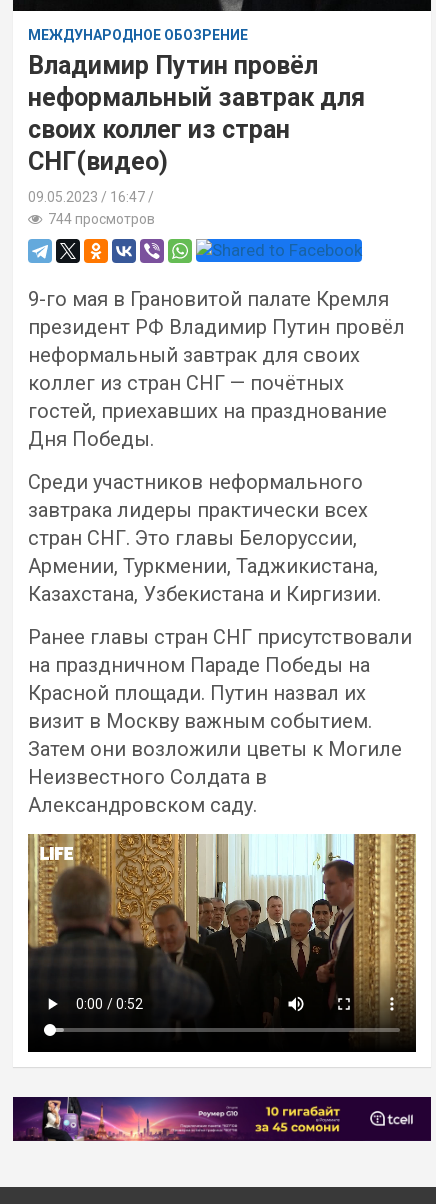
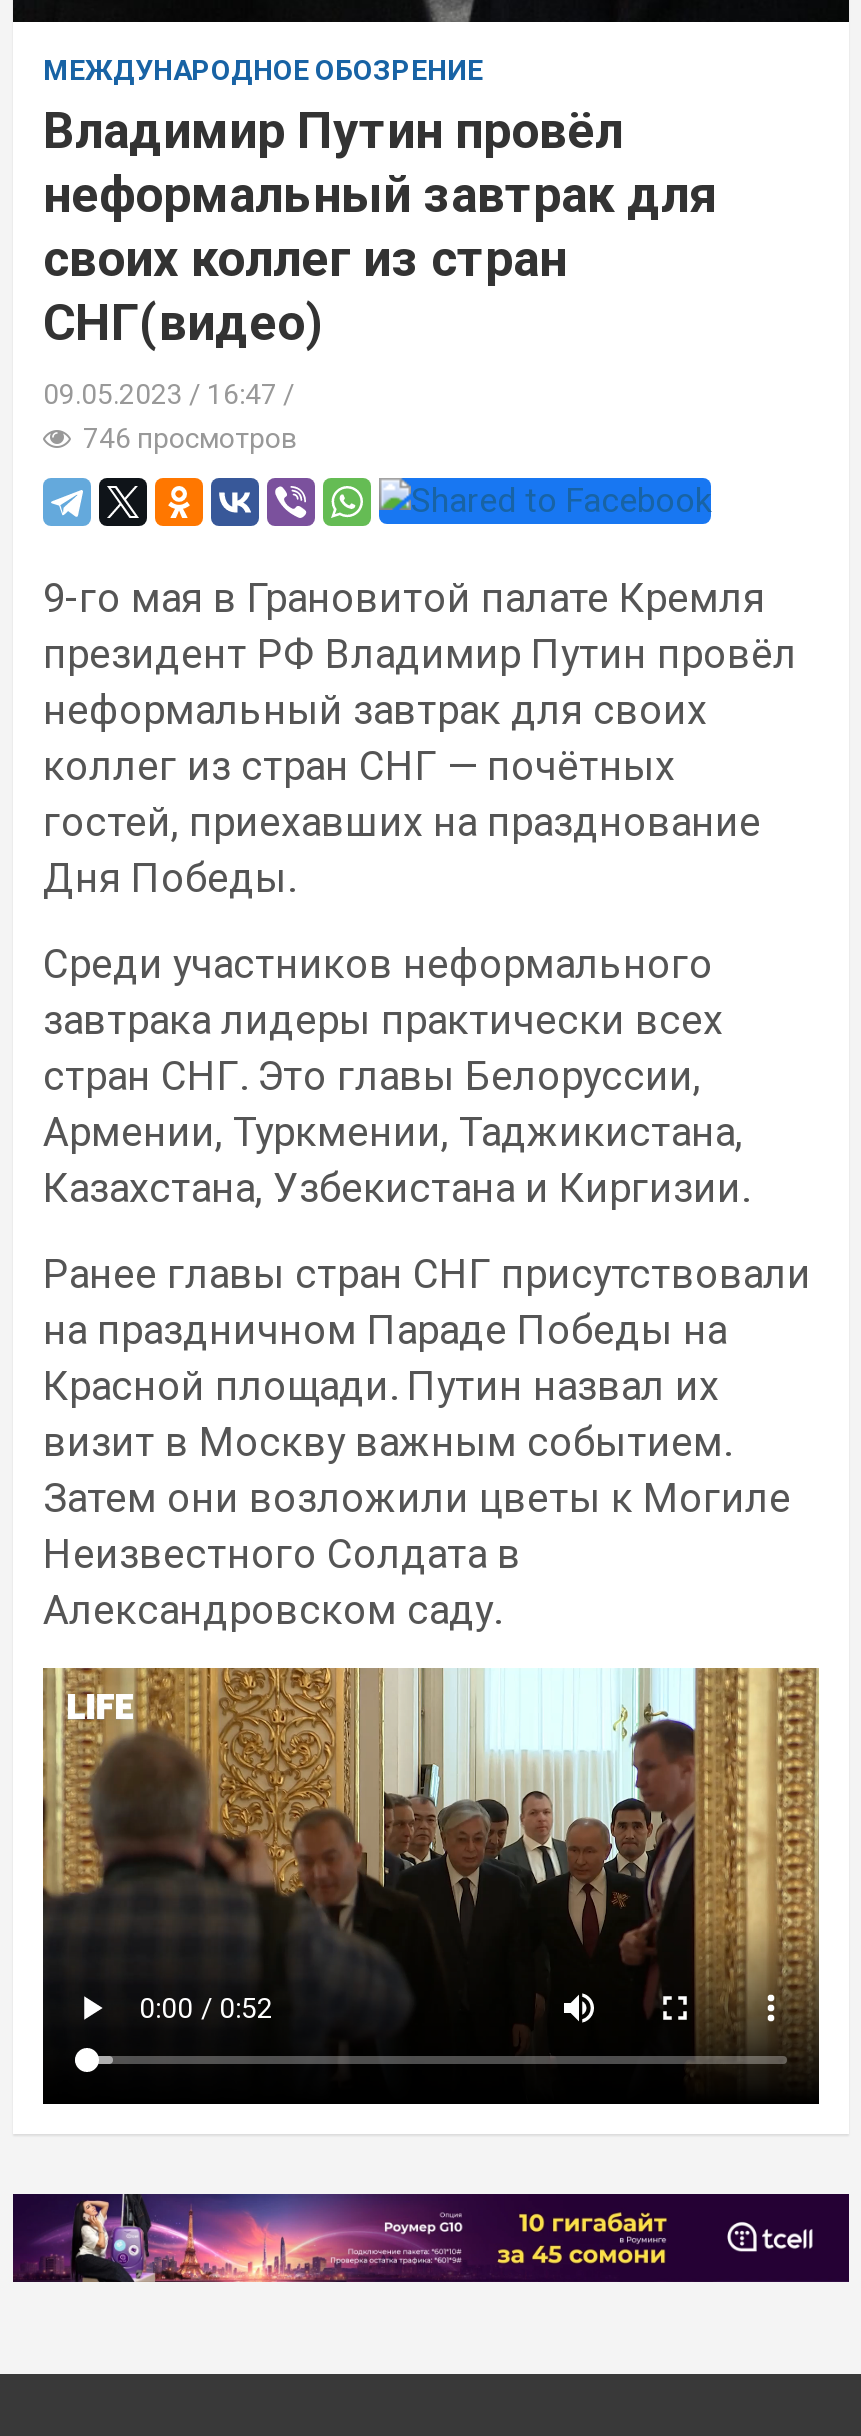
[42,211,155,227] 744 просмотров -> [71,422,297,454] 746 просмотров

